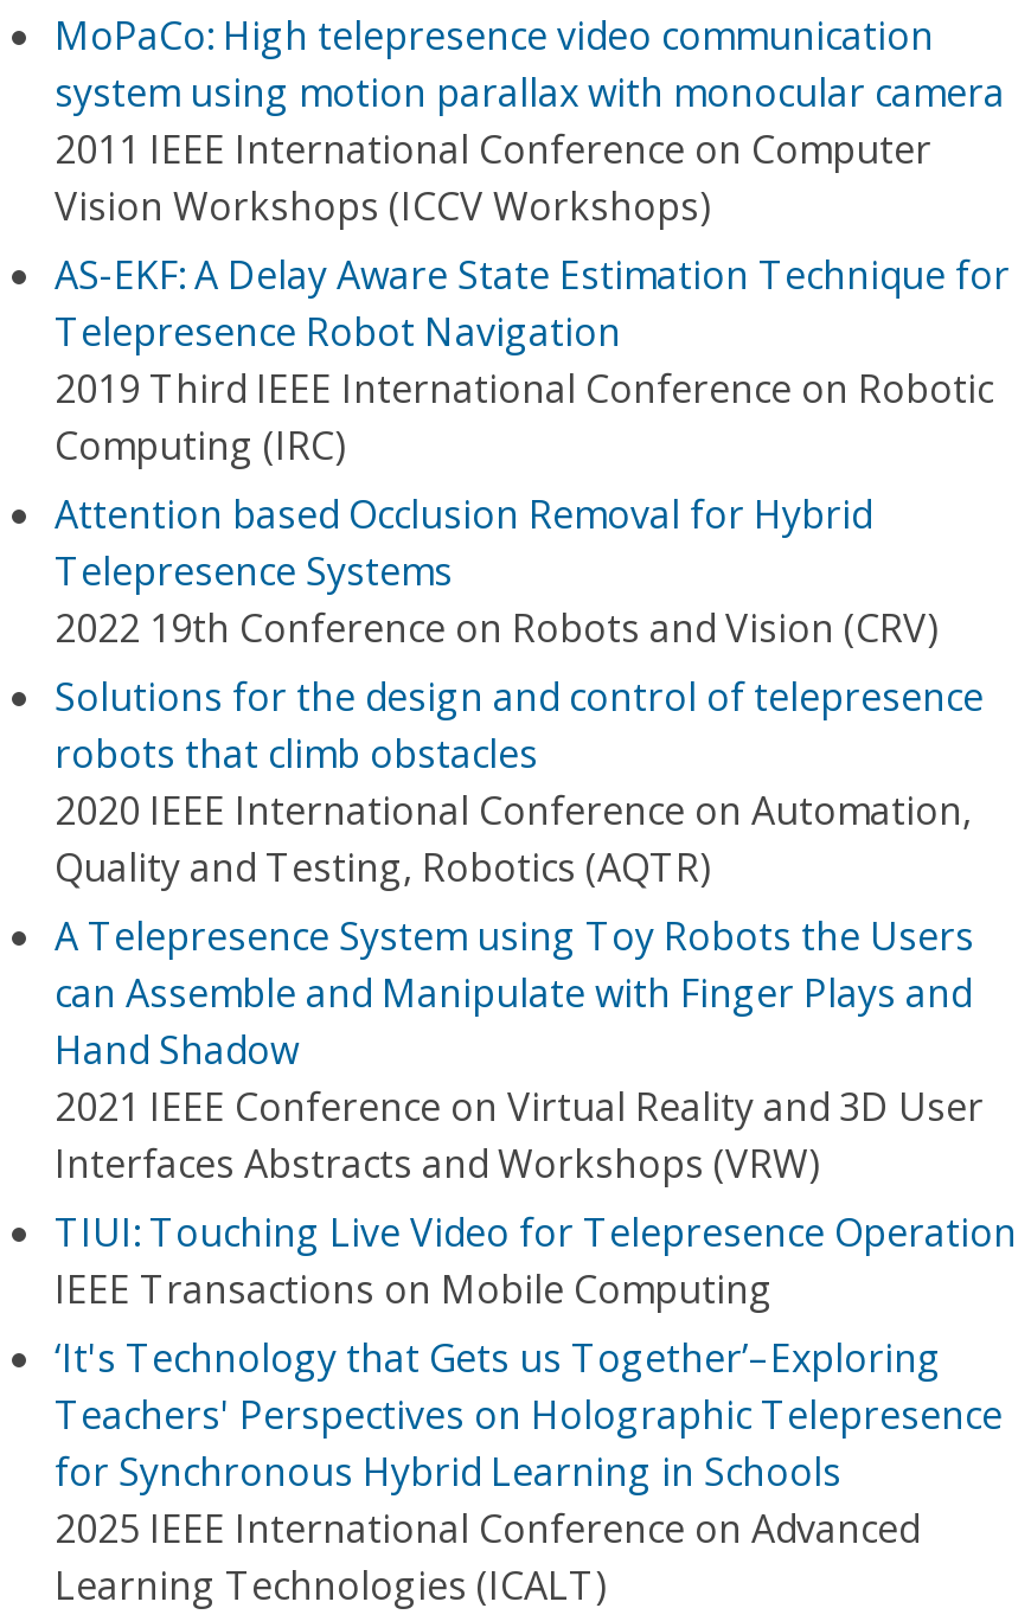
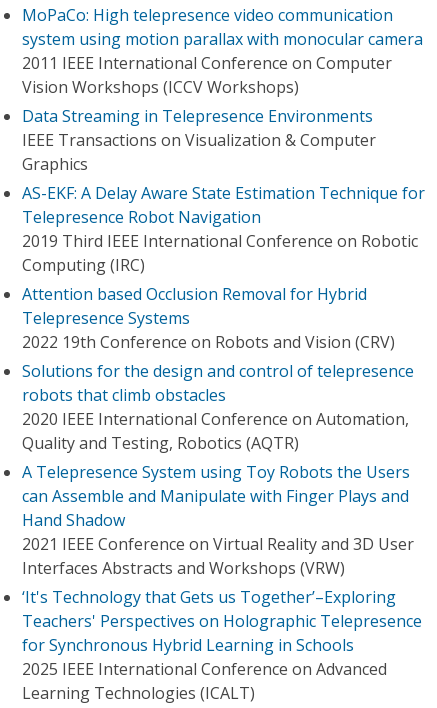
none -> [22,105,376,175] Data Streaming in Telepresence Environments | IEEE Transactions on Visualization & Computer | Graphics
moved [55,249,1010,1190] -> [22,182,425,579]: AS-EKF: A Delay Aware State Estimation Technique for | Telepresence Robot Navigation | 2019 Third IEEE International Conference on Robotic | ... | 2021 IEEE Conference on Virtual Reality and 3D User | Interfaces Abstracts and Workshops (VRW)
[55,1206,1017,1315] TIUI: Touching Live Video for Telepresence Operation | IEEE Transactions on Mobile Computing -> none

